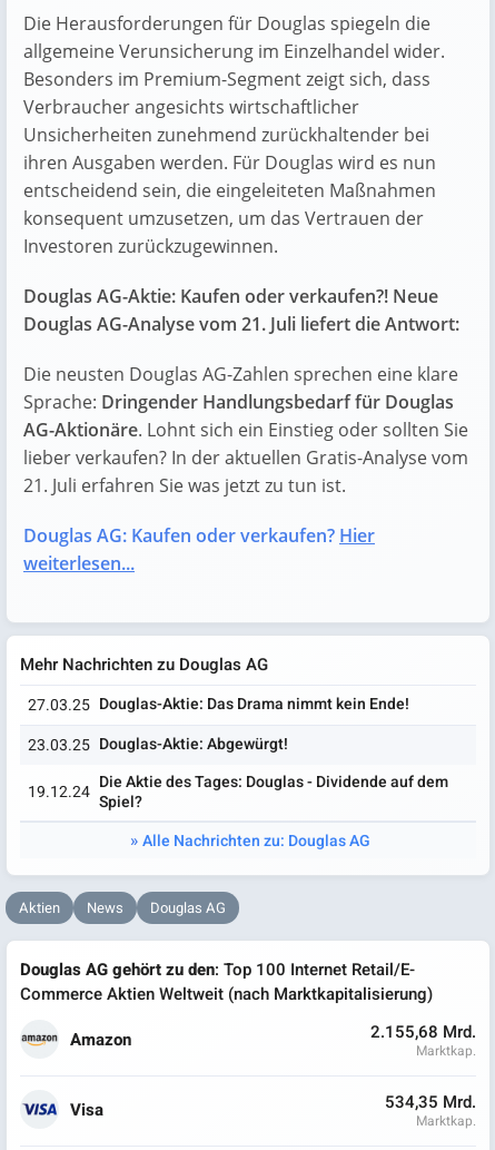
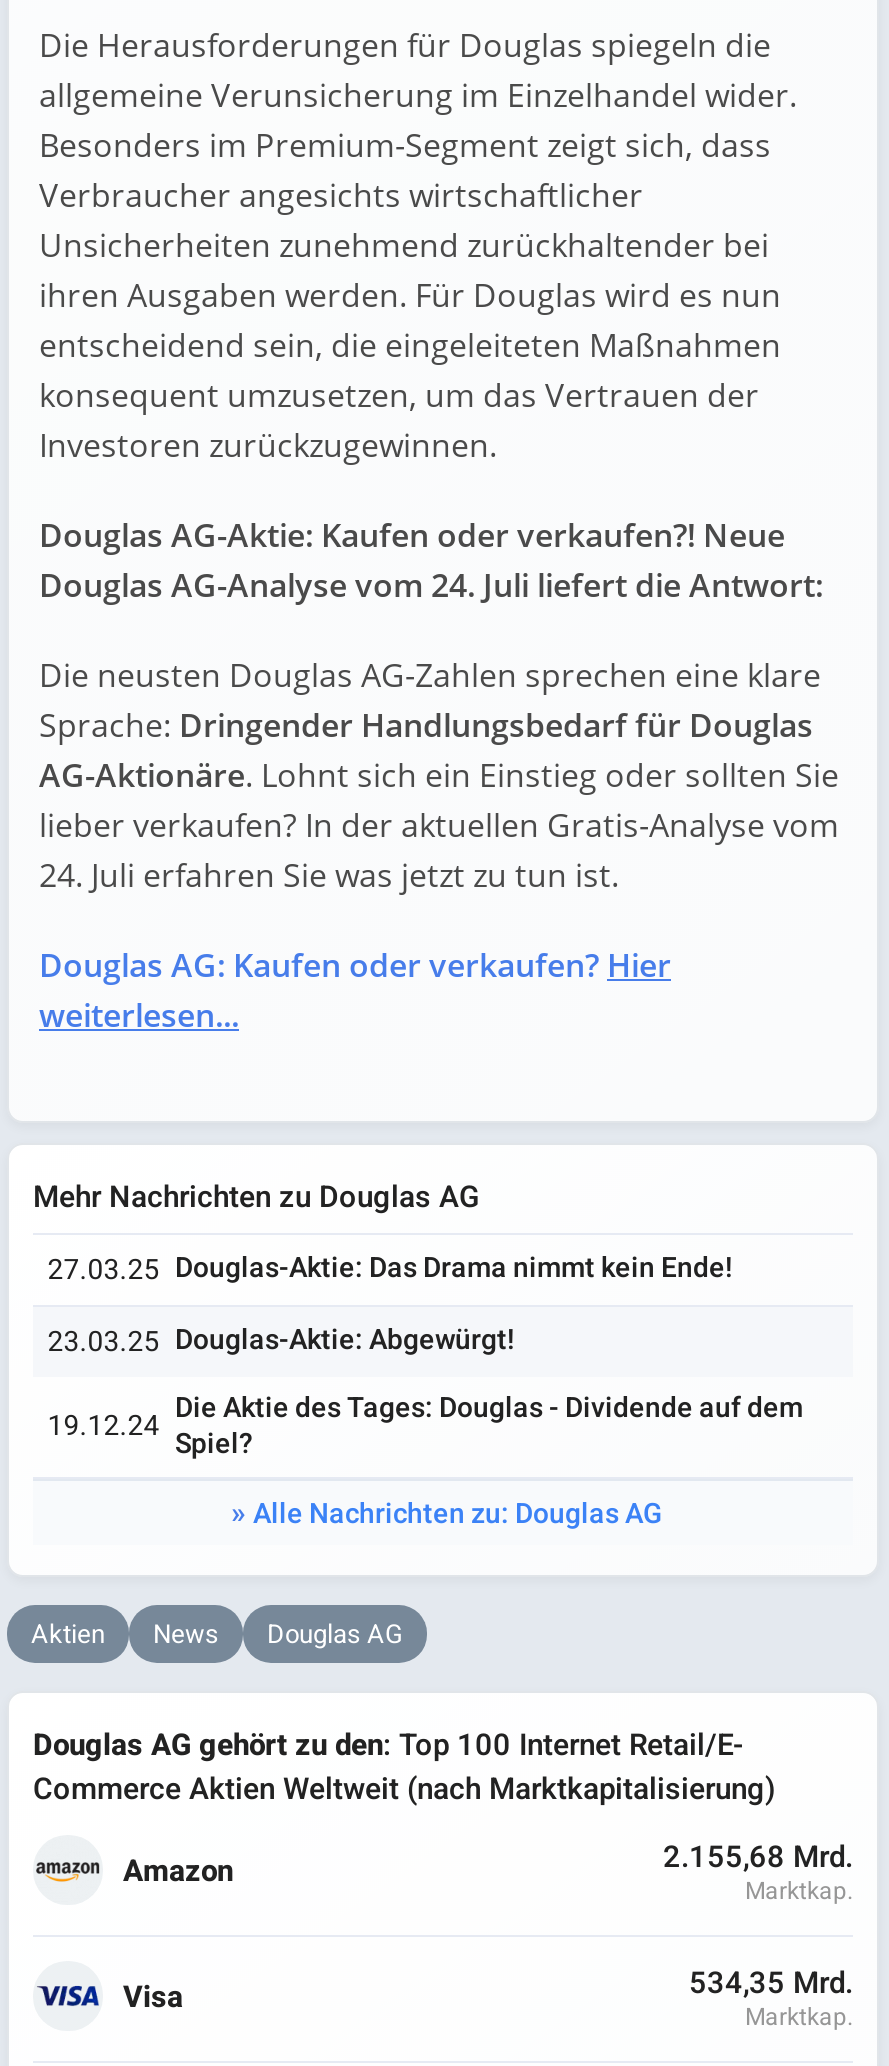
[23,312,459,336] Douglas AG-Analyse vom 21. Juli liefert die Antwort: -> [39,563,823,607] Douglas AG-Analyse vom 24. Juli liefert die Antwort:
[23,473,346,498] 21. Juli erfahren Sie was jetzt zu tun ist. -> [39,853,619,897] 24. Juli erfahren Sie was jetzt zu tun ist.

